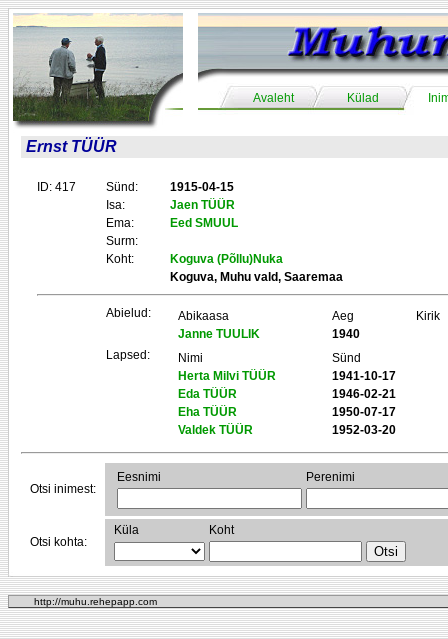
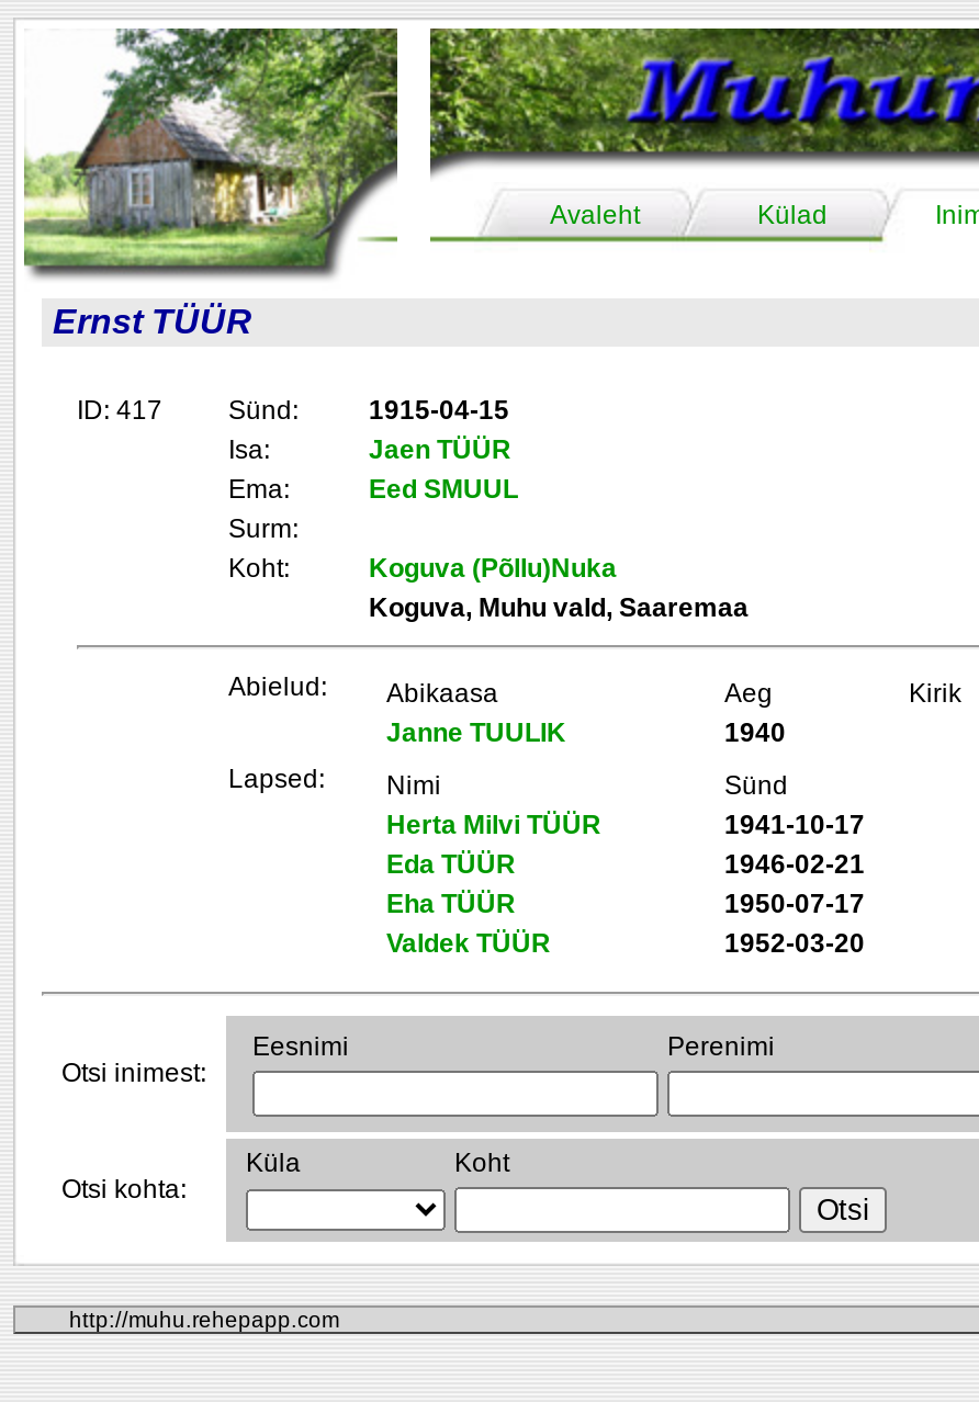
[12,13,183,122] [image] -> [22,26,400,265] [image]
[198,13,445,73] [image] -> [428,26,972,158] [image]

